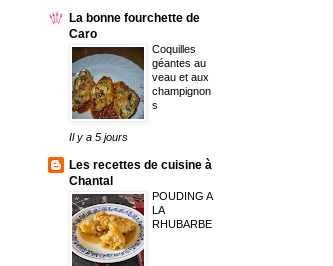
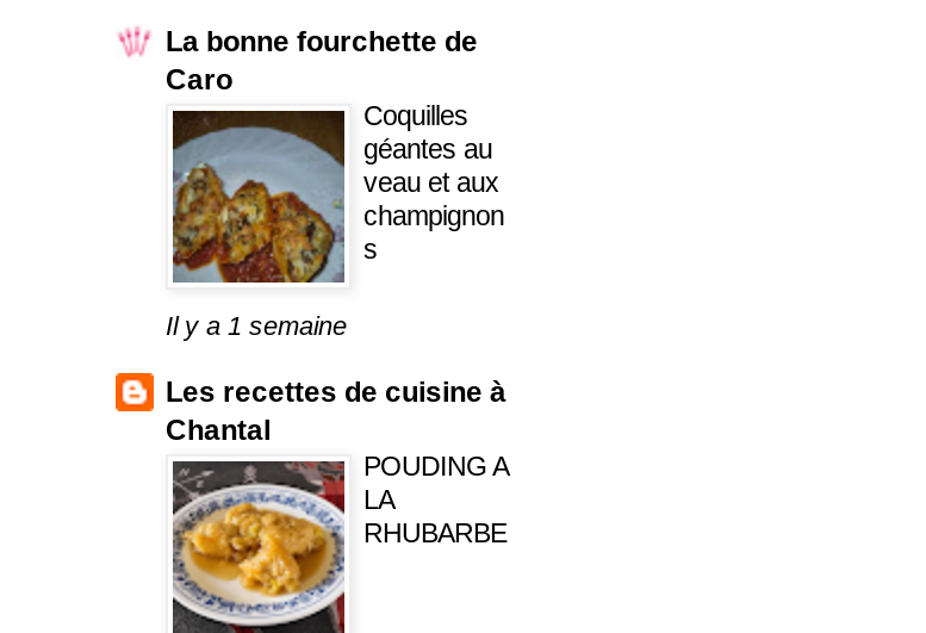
[69,131,128,143] Il y a 5 jours -> [166,311,347,340] Il y a 1 semaine

